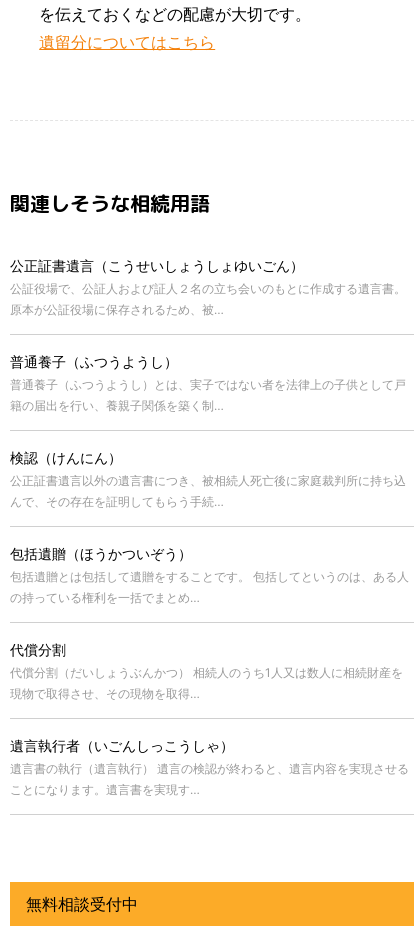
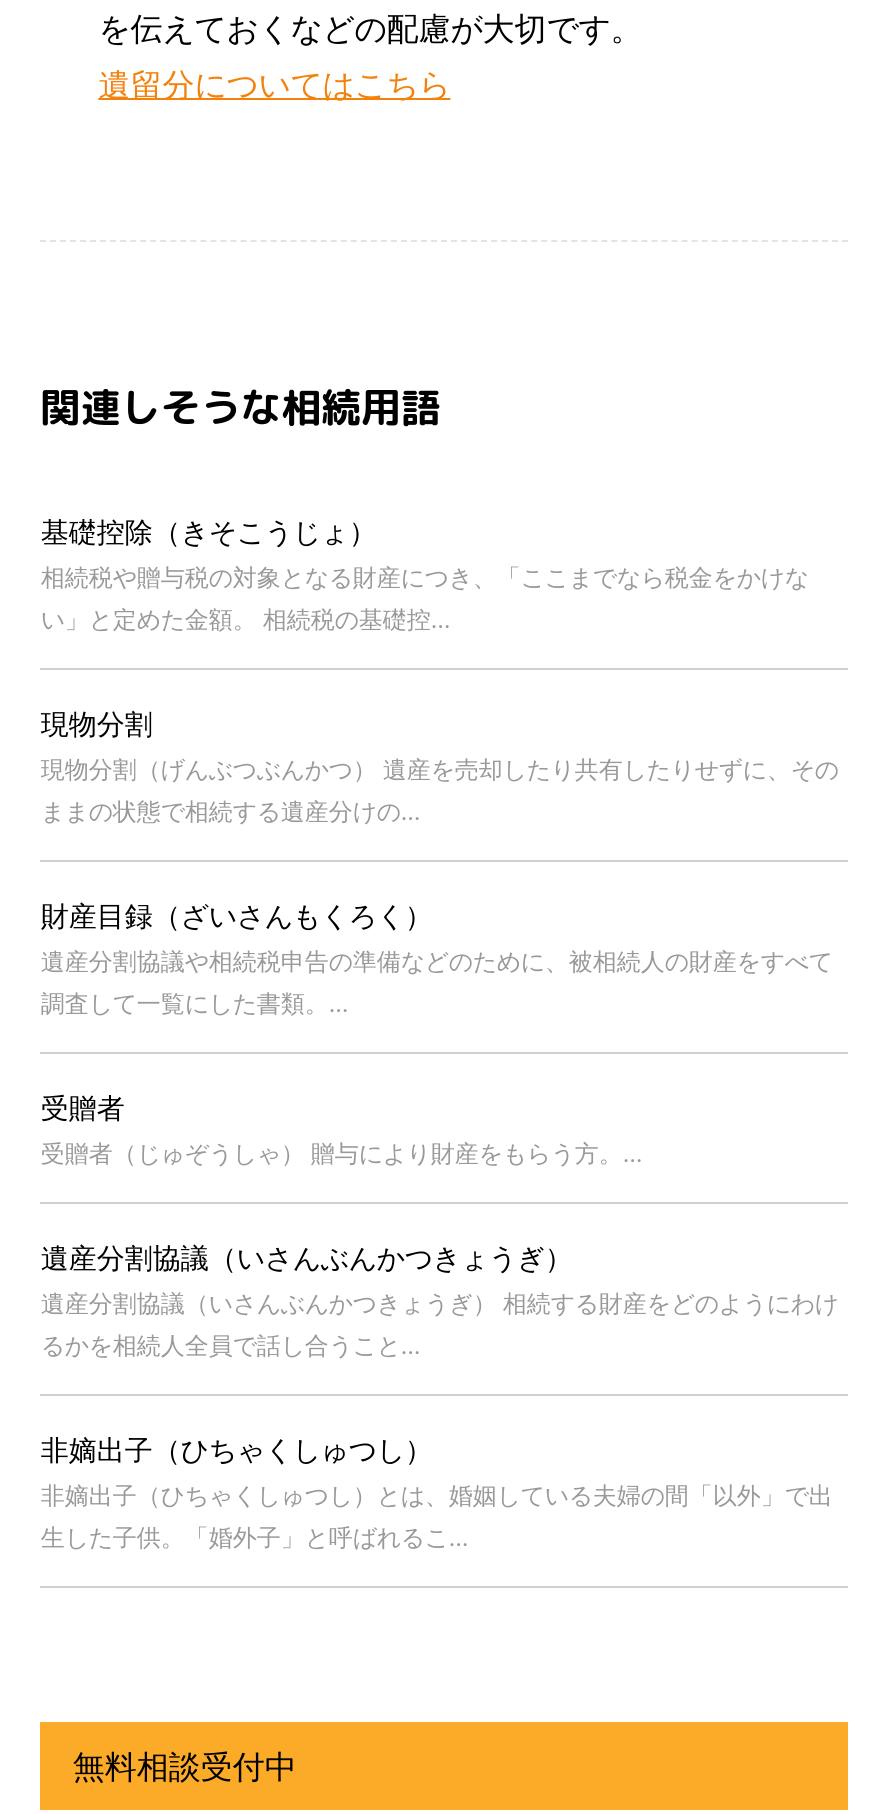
[10,257,406,317] 公正証書遺言（こうせいしょうしょゆいごん） | 公証役場で、公証人および証人２名の立ち会いのもとに作成する遺言書。 | 原本が公証役場に保存されるため、被… -> [41,514,809,634] 基礎控除（きそこうじょ） | 相続税や贈与税の対象となる財産につき、「ここまでなら税金をかけな | い」と定めた金額。 相続税の基礎控…
[10,353,406,413] 普通養子（ふつうようし） | 普通養子（ふつうようし）とは、実子ではない者を法律上の子供として戸 | 籍の届出を行い、養親子関係を築く制… -> [41,706,839,826] 現物分割 | 現物分割（げんぶつぶんかつ） 遺産を売却したり共有したりせずに、その | ままの状態で相続する遺産分けの…
[10,449,406,509] 検認（けんにん） | 公正証書遺言以外の遺言書につき、被相続人死亡後に家庭裁判所に持ち込 | んで、その存在を証明してもらう手続… -> [41,898,833,1018] 財産目録（ざいさんもくろく） | 遺産分割協議や相続税申告の準備などのために、被相続人の財産をすべて | 調査して一覧にした書類。…
[10,545,409,605] 包括遺贈（ほうかついぞう） | 包括遺贈とは包括して遺贈をすることです。 包括してというのは、ある人 | の持っている権利を一括でまとめ… -> [41,1090,643,1168] 受贈者 | 受贈者（じゅぞうしゃ） 贈与により財産をもらう方。…
[10,641,403,701] 代償分割 | 代償分割（だいしょうぶんかつ） 相続人のうち1人又は数人に相続財産を | 現物で取得させ、その現物を取得… -> [41,1240,839,1360] 遺産分割協議（いさんぶんかつきょうぎ） | 遺産分割協議（いさんぶんかつきょうぎ） 相続する財産をどのようにわけ | るかを相続人全員で話し合うこと…
[10,737,409,797] 遺言執行者（いごんしっこうしゃ） | 遺言書の執行（遺言執行） 遺言の検認が終わると、遺言内容を実現させる | ことになります。遺言書を実現す… -> [41,1432,833,1552] 非嫡出子（ひちゃくしゅつし） | 非嫡出子（ひちゃくしゅつし）とは、婚姻している夫婦の間「以外」で出 | 生した子供。「婚外子」と呼ばれるこ…

